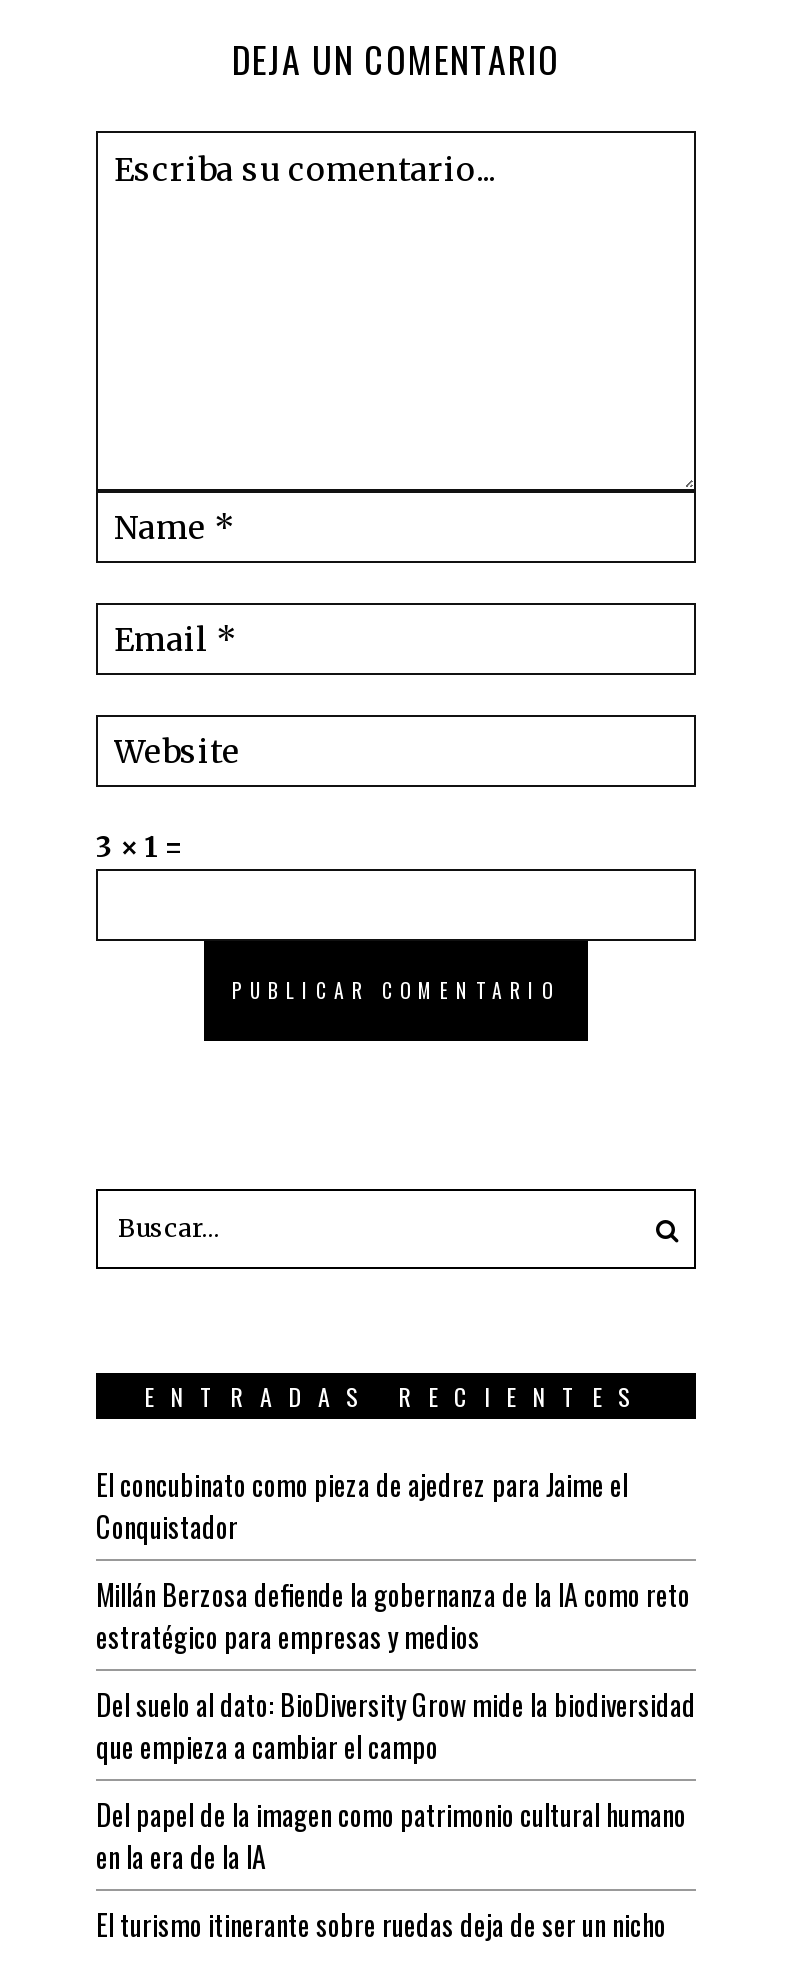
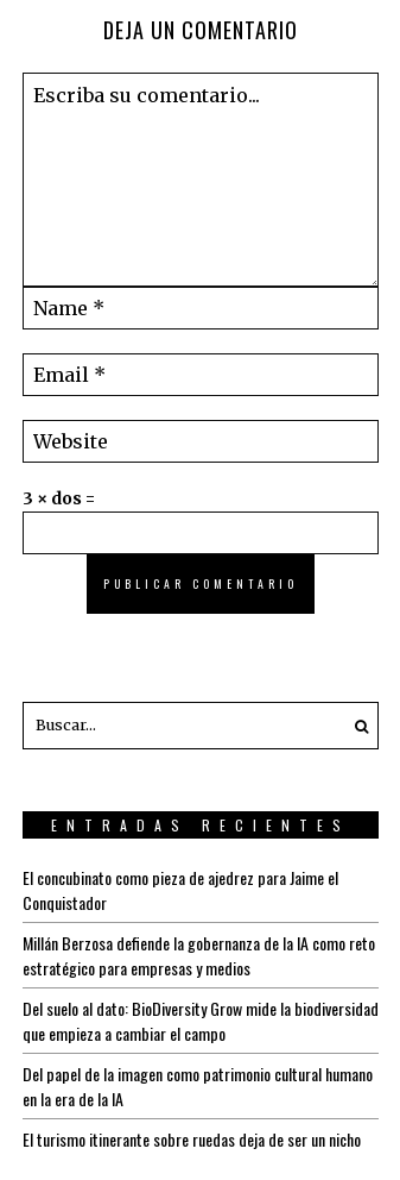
[96,828,180,864] 3 × 1 = -> [23,487,95,509] 3 × dos =

